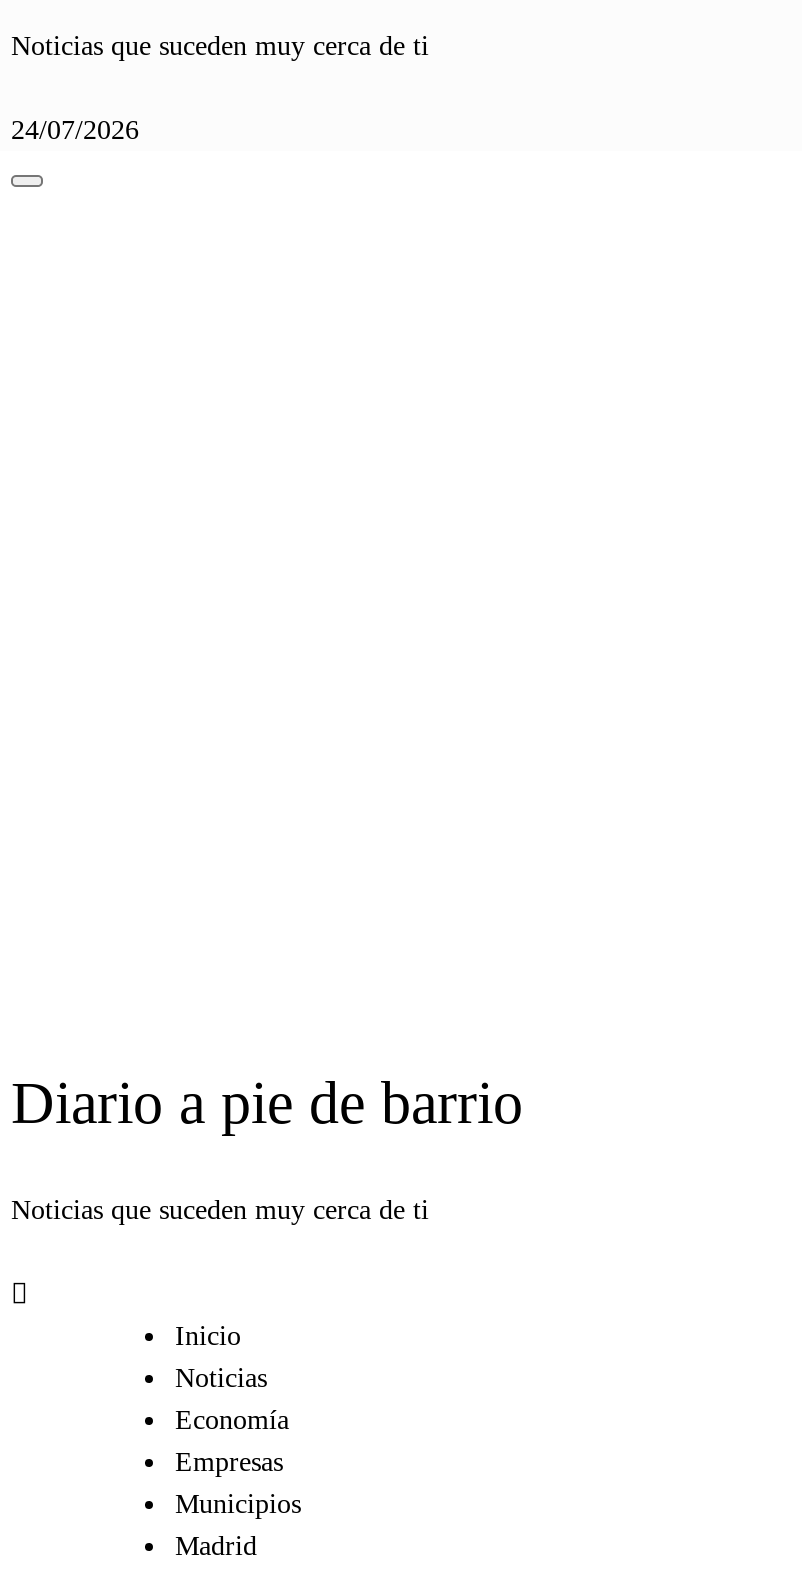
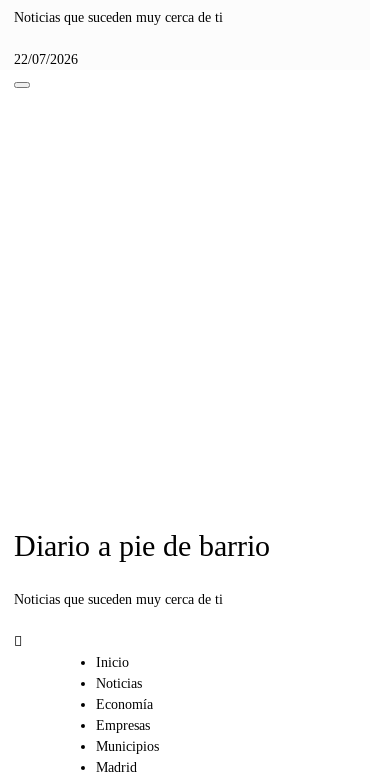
[11,114,139,144] 24/07/2026 -> [14,52,78,67] 22/07/2026

